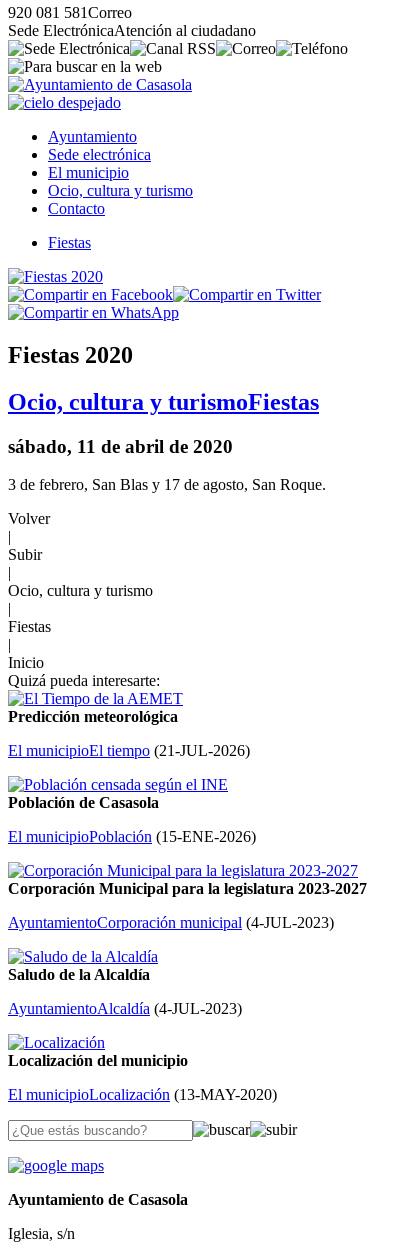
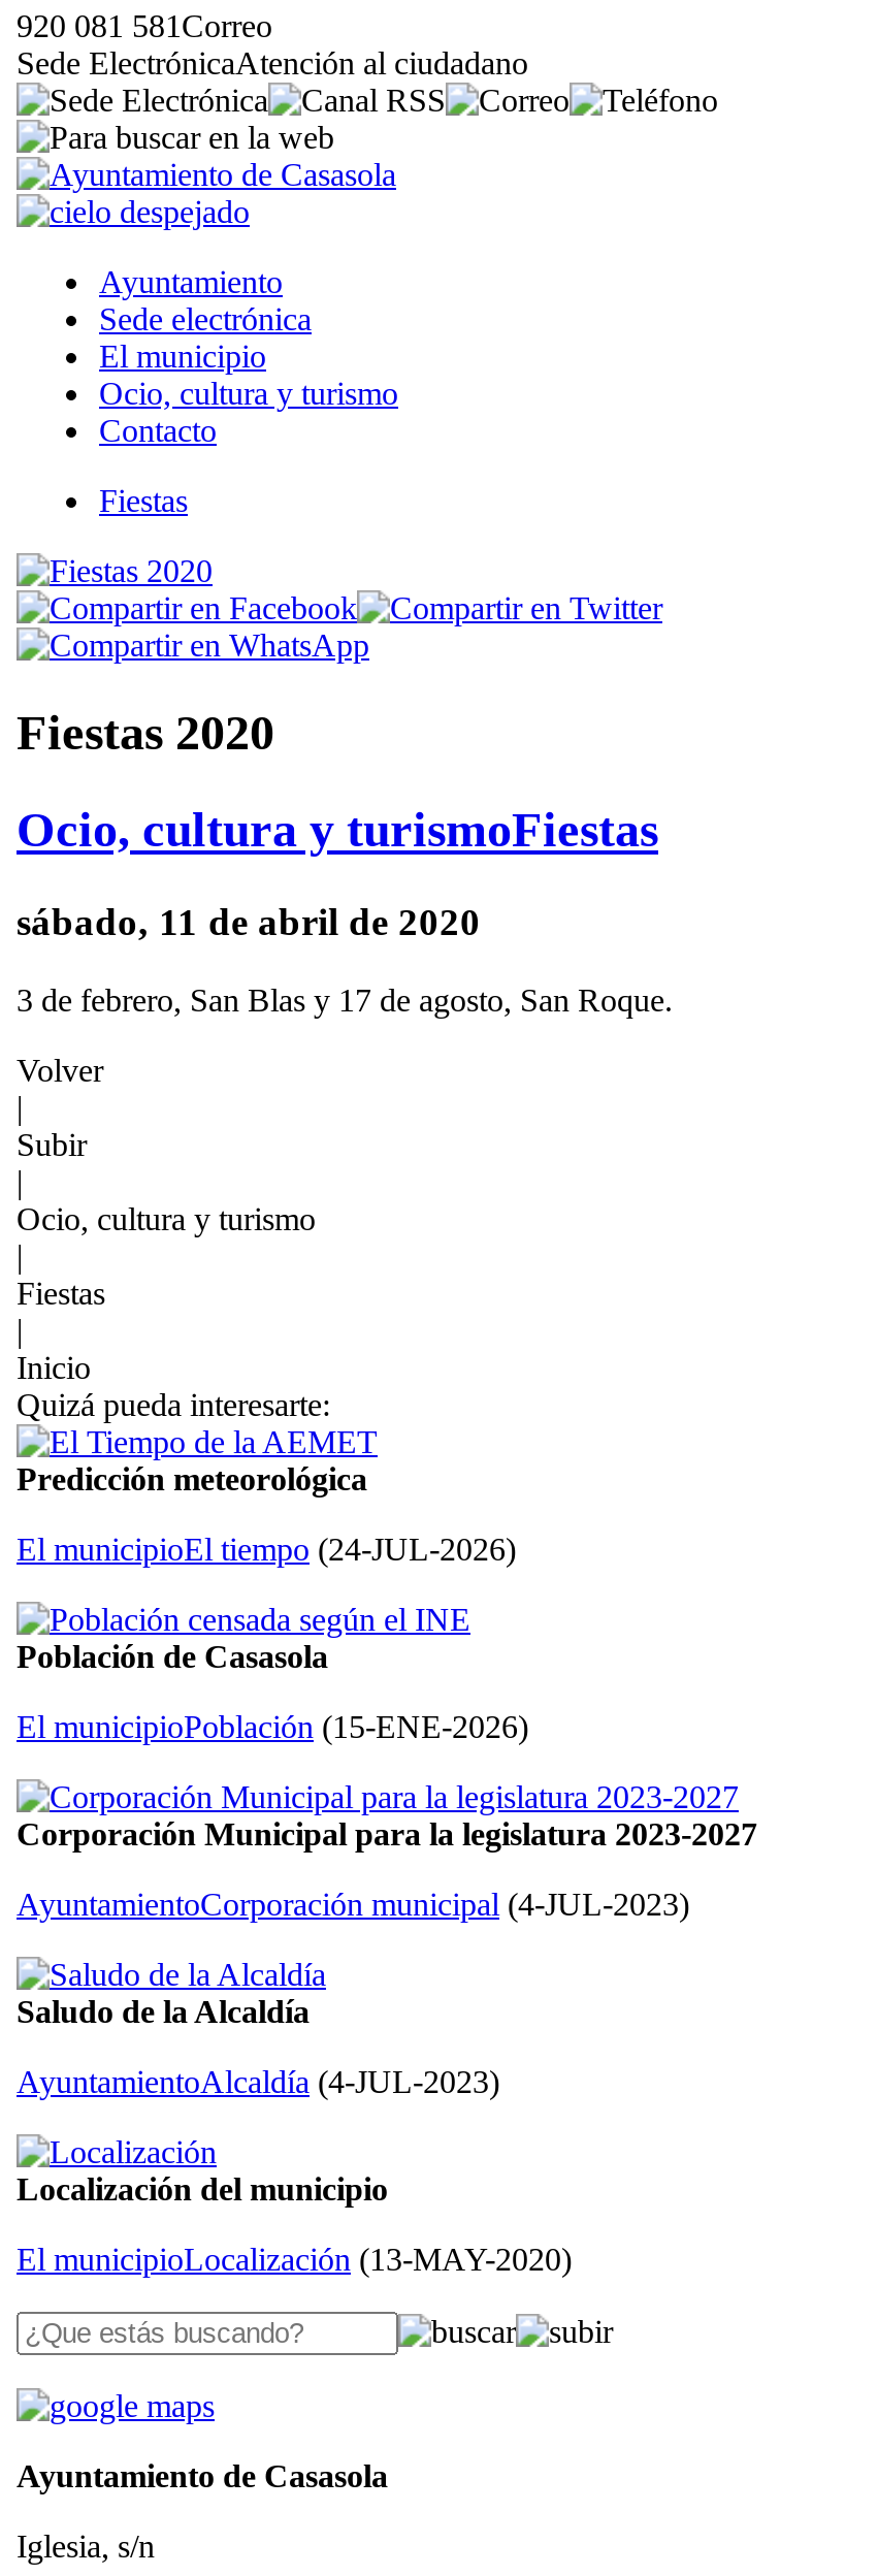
[8,742,250,759] El municipioEl tiempo (21-JUL-2026) -> [17,1532,516,1567] El municipioEl tiempo (24-JUL-2026)

